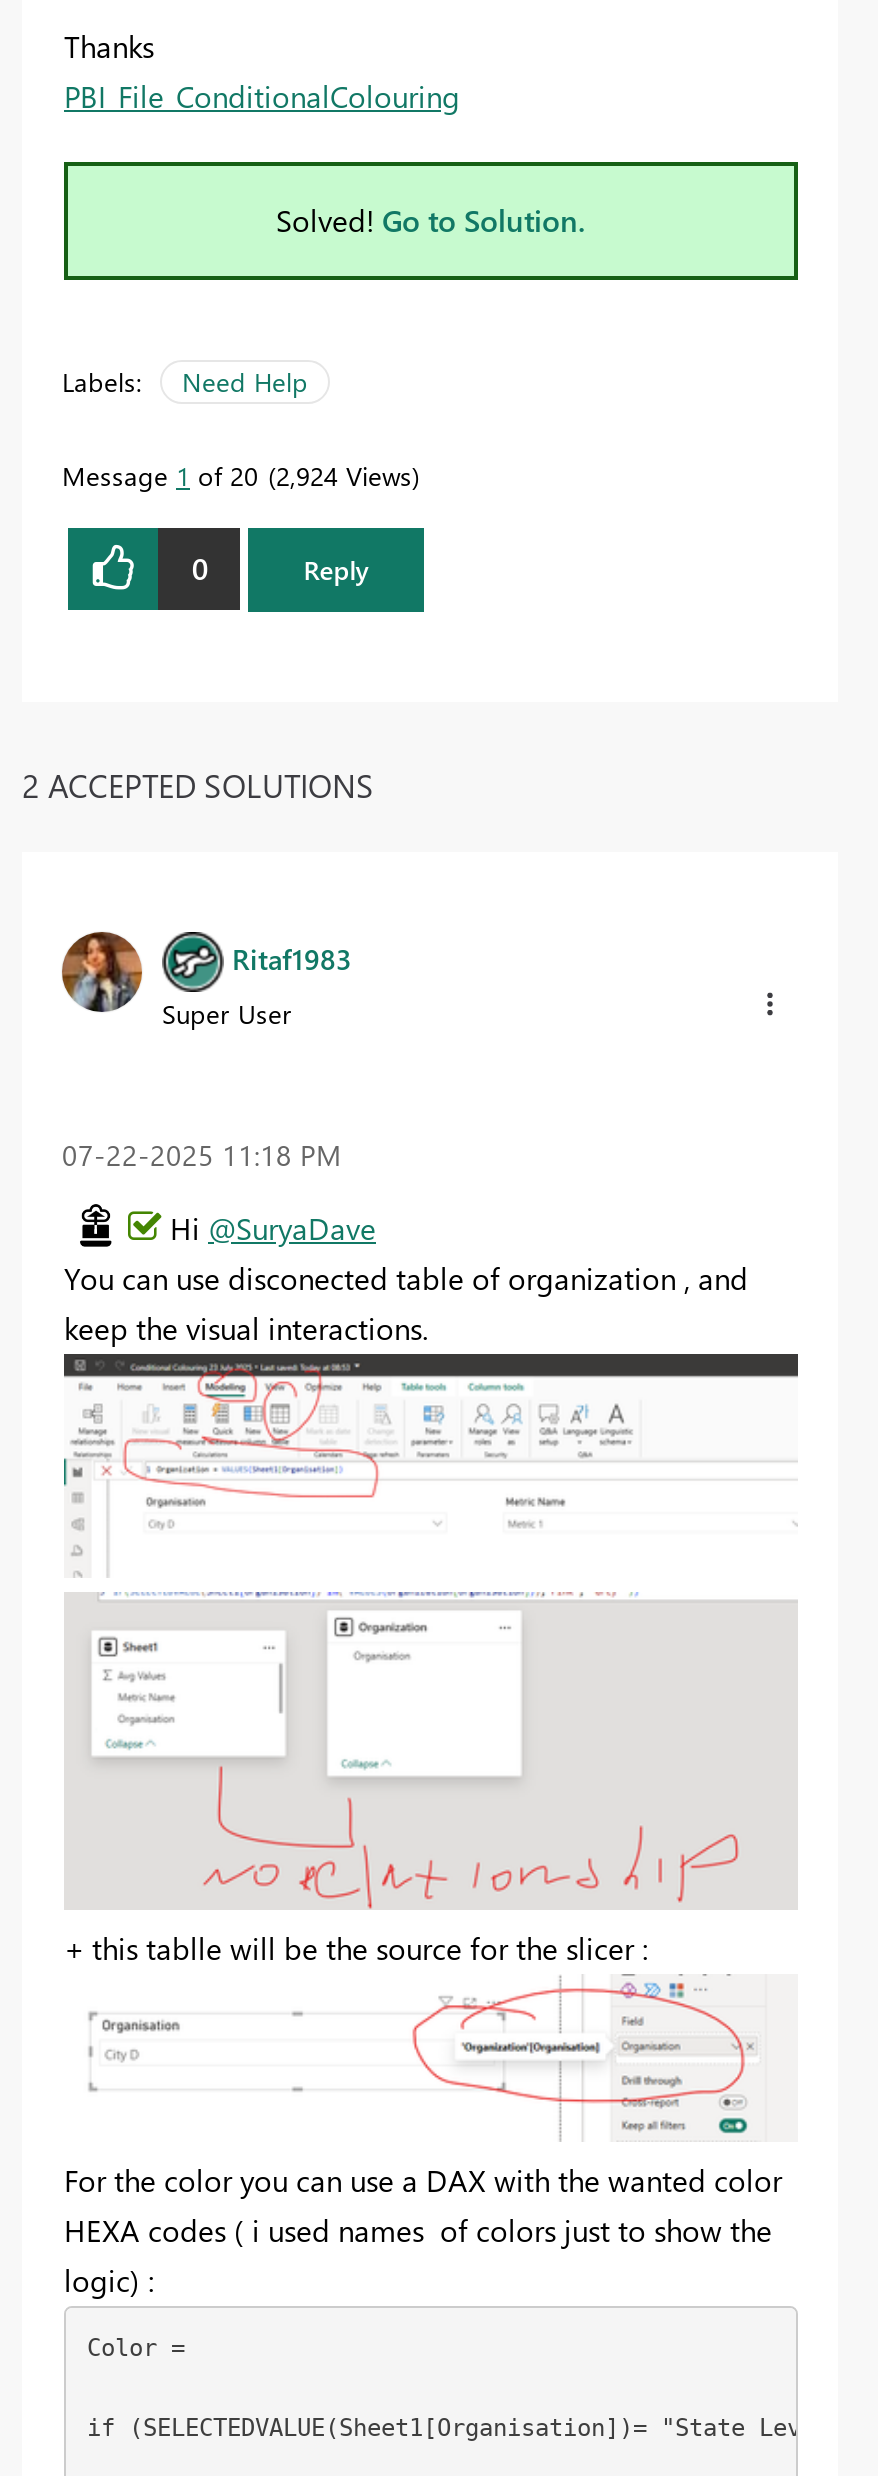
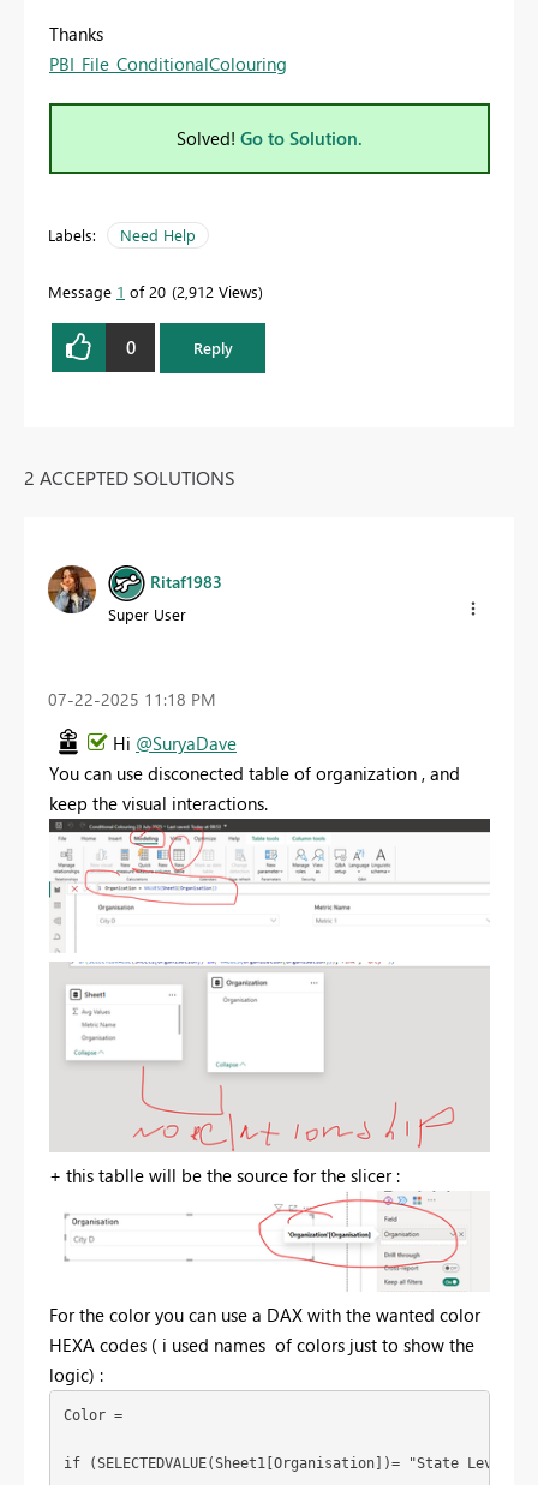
[62,457,412,491] Message 1 of 20 2,924 Views -> [48,281,258,301] Message 1 of 20 2,912 Views

